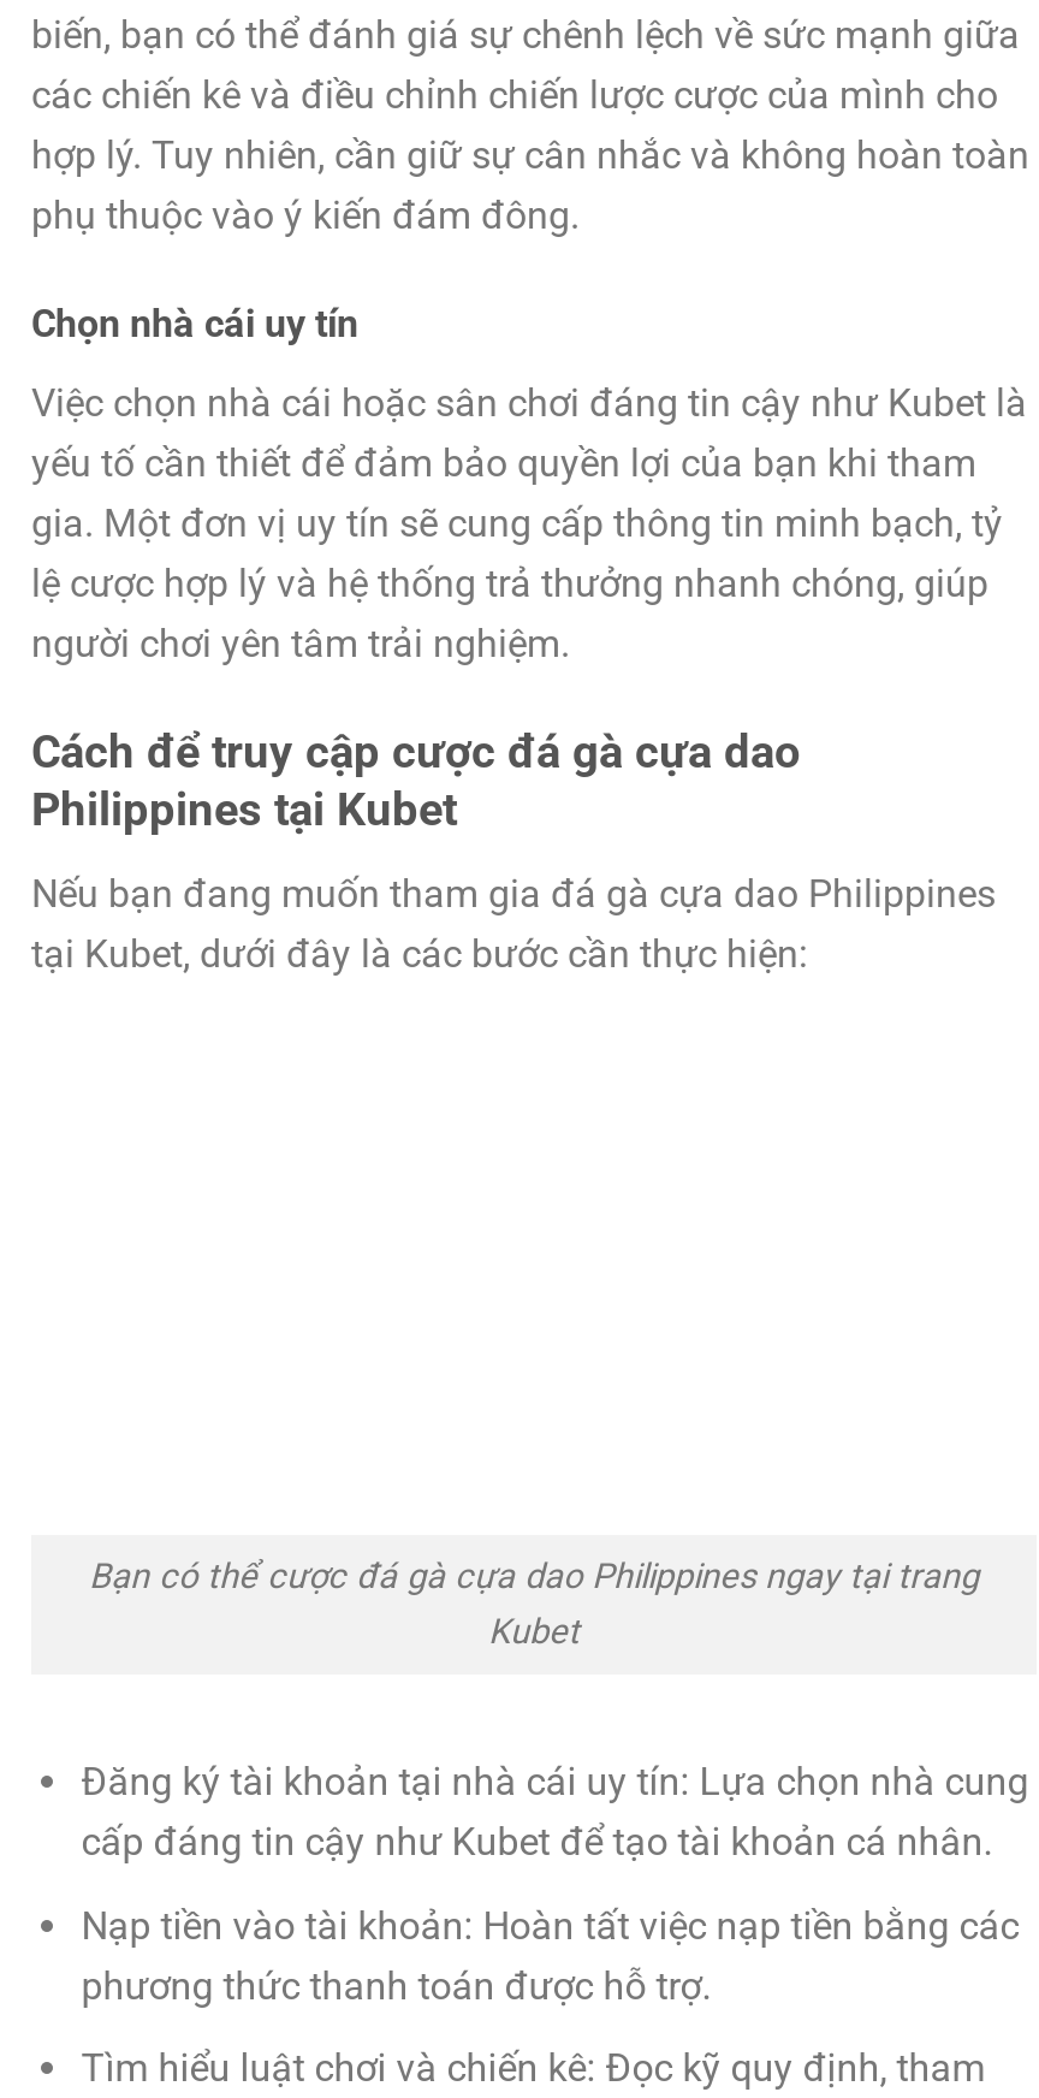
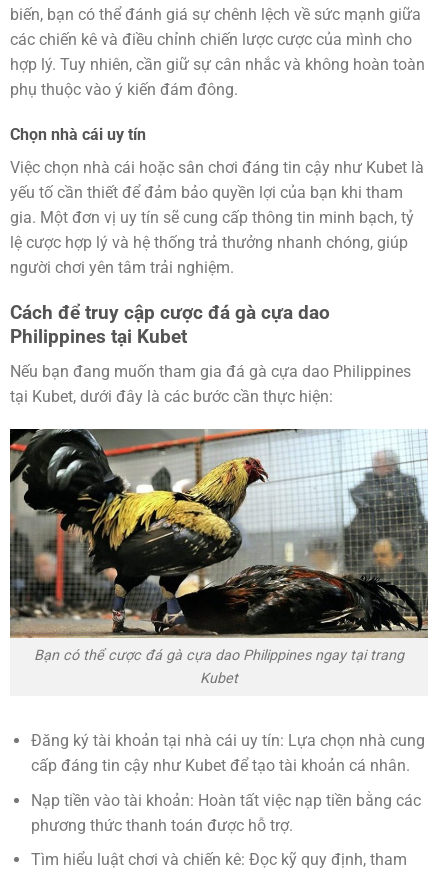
none -> [9,428,429,639] [image]

